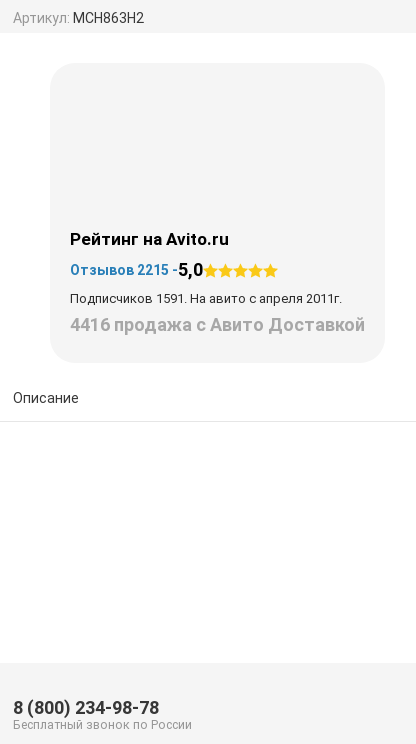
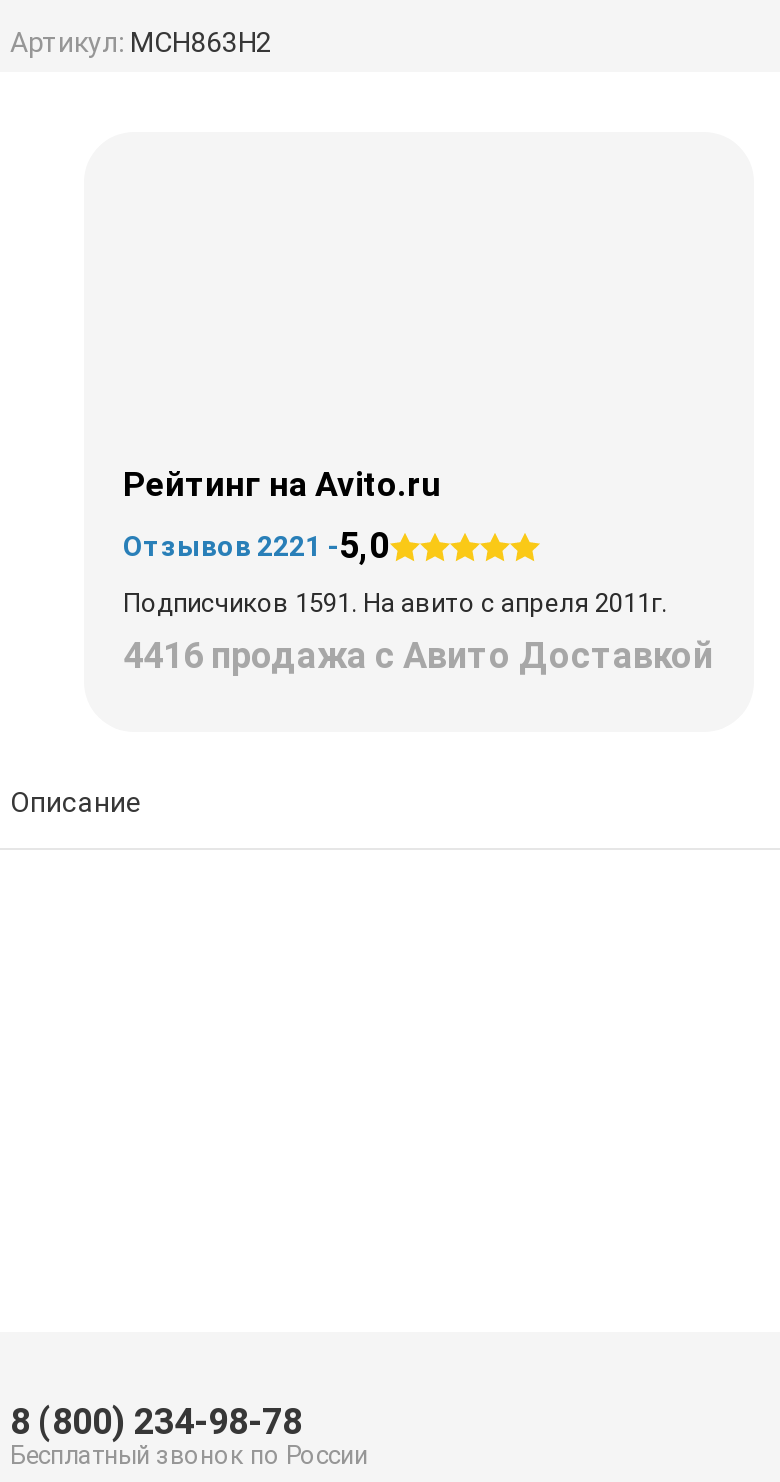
[69,259,202,280] Отзывов 2215 -5,0 -> [123,524,389,566] Отзывов 2221 -5,0

